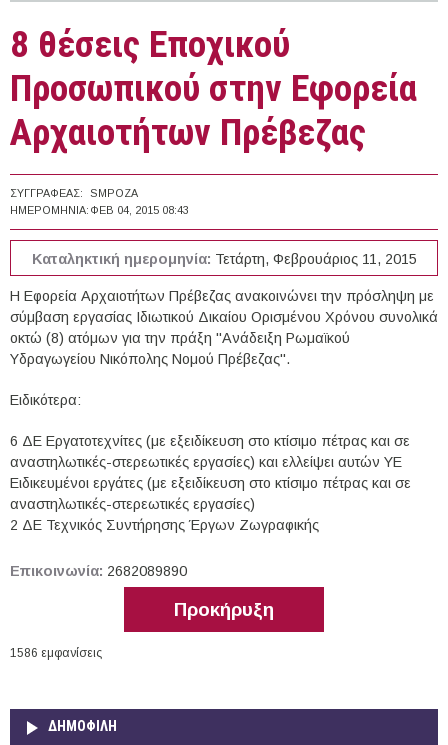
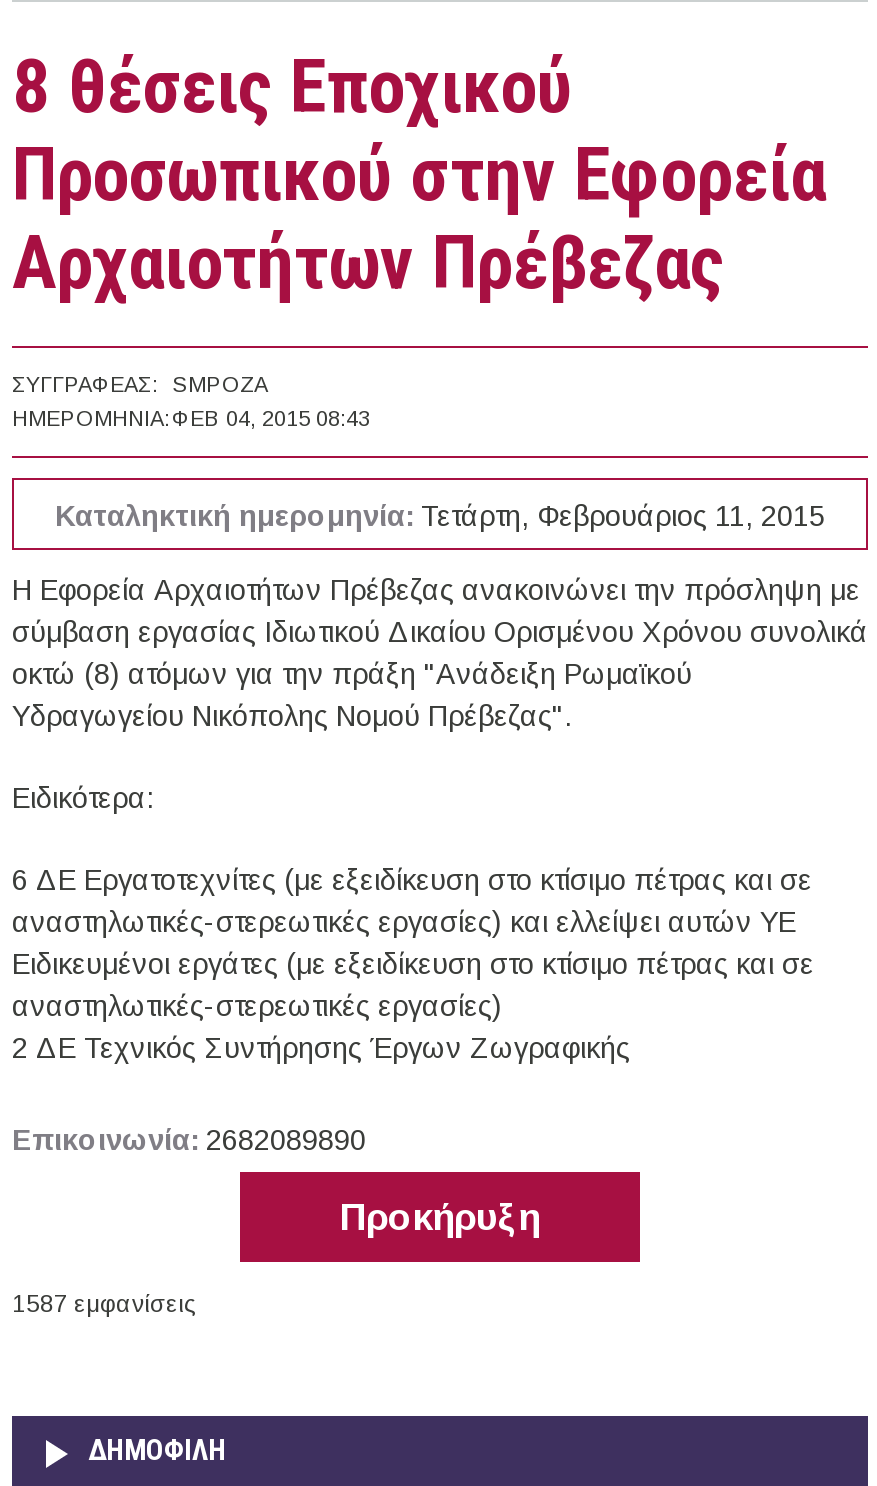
[10,646,102,660] 1586 εμφανίσεις -> [12,1290,196,1318] 1587 εμφανίσεις

